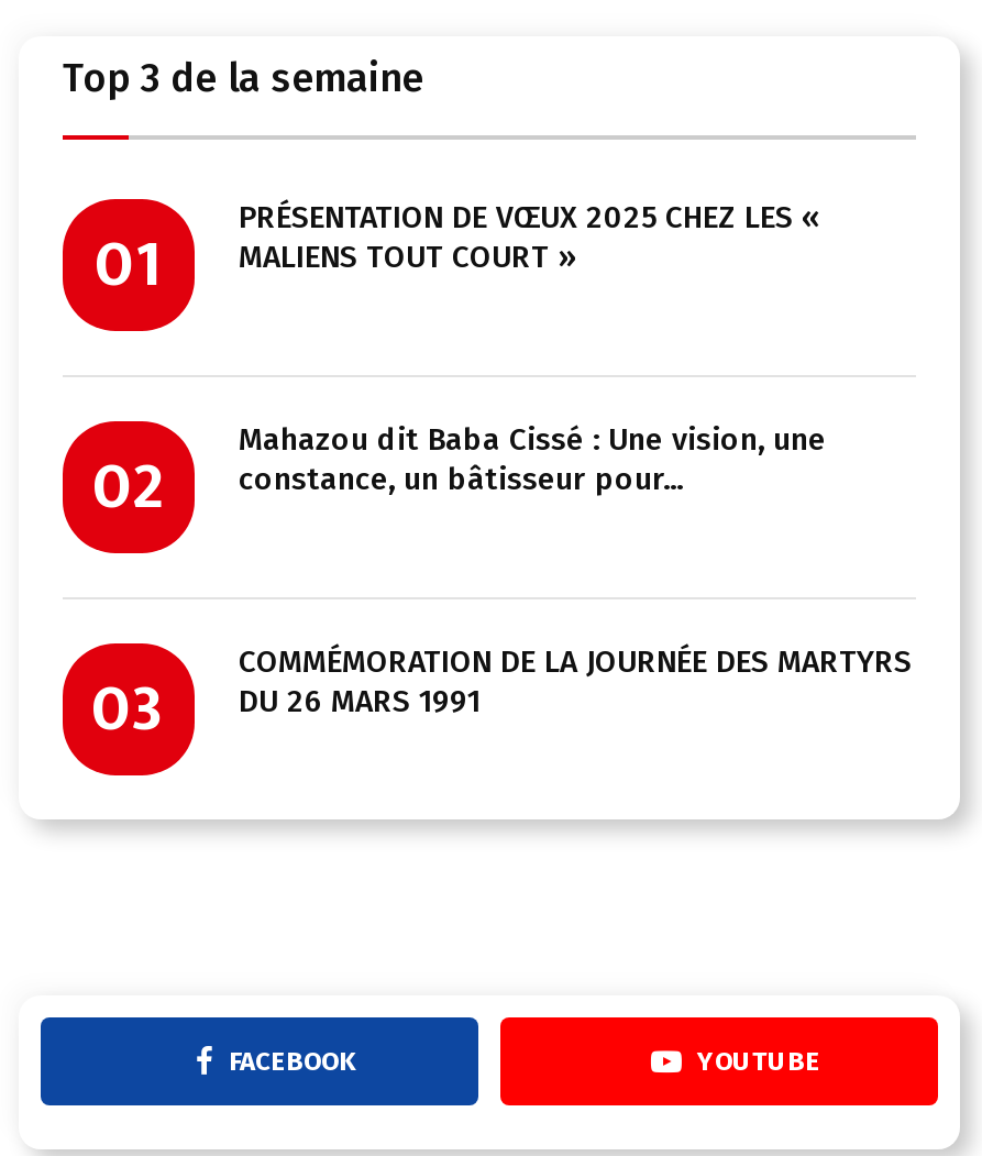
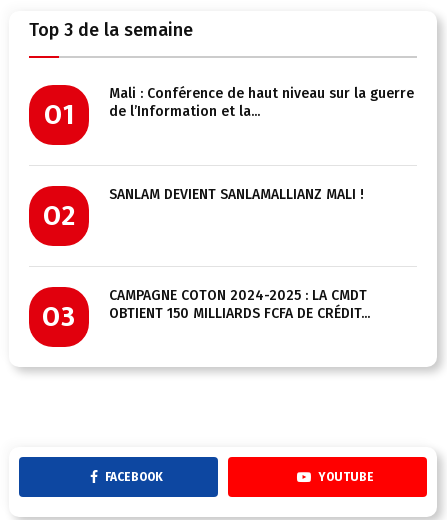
[239,199,821,276] PRÉSENTATION DE VŒUX 2025 CHEZ LES « | MALIENS TOUT COURT » -> [109,85,414,120] Mali : Conférence de haut niveau sur la guerre | de l’Information et la...
[239,421,826,498] Mahazou dit Baba Cissé : Une vision, une | constance, un bâtisseur pour... -> [109,186,364,203] SANLAM DEVIENT SANLAMALLIANZ MALI !
[239,643,912,720] COMMÉMORATION DE LA JOURNÉE DES MARTYRS | DU 26 MARS 1991 -> [109,287,370,322] CAMPAGNE COTON 2024-2025 : LA CMDT | OBTIENT 150 MILLIARDS FCFA DE CRÉDIT...

